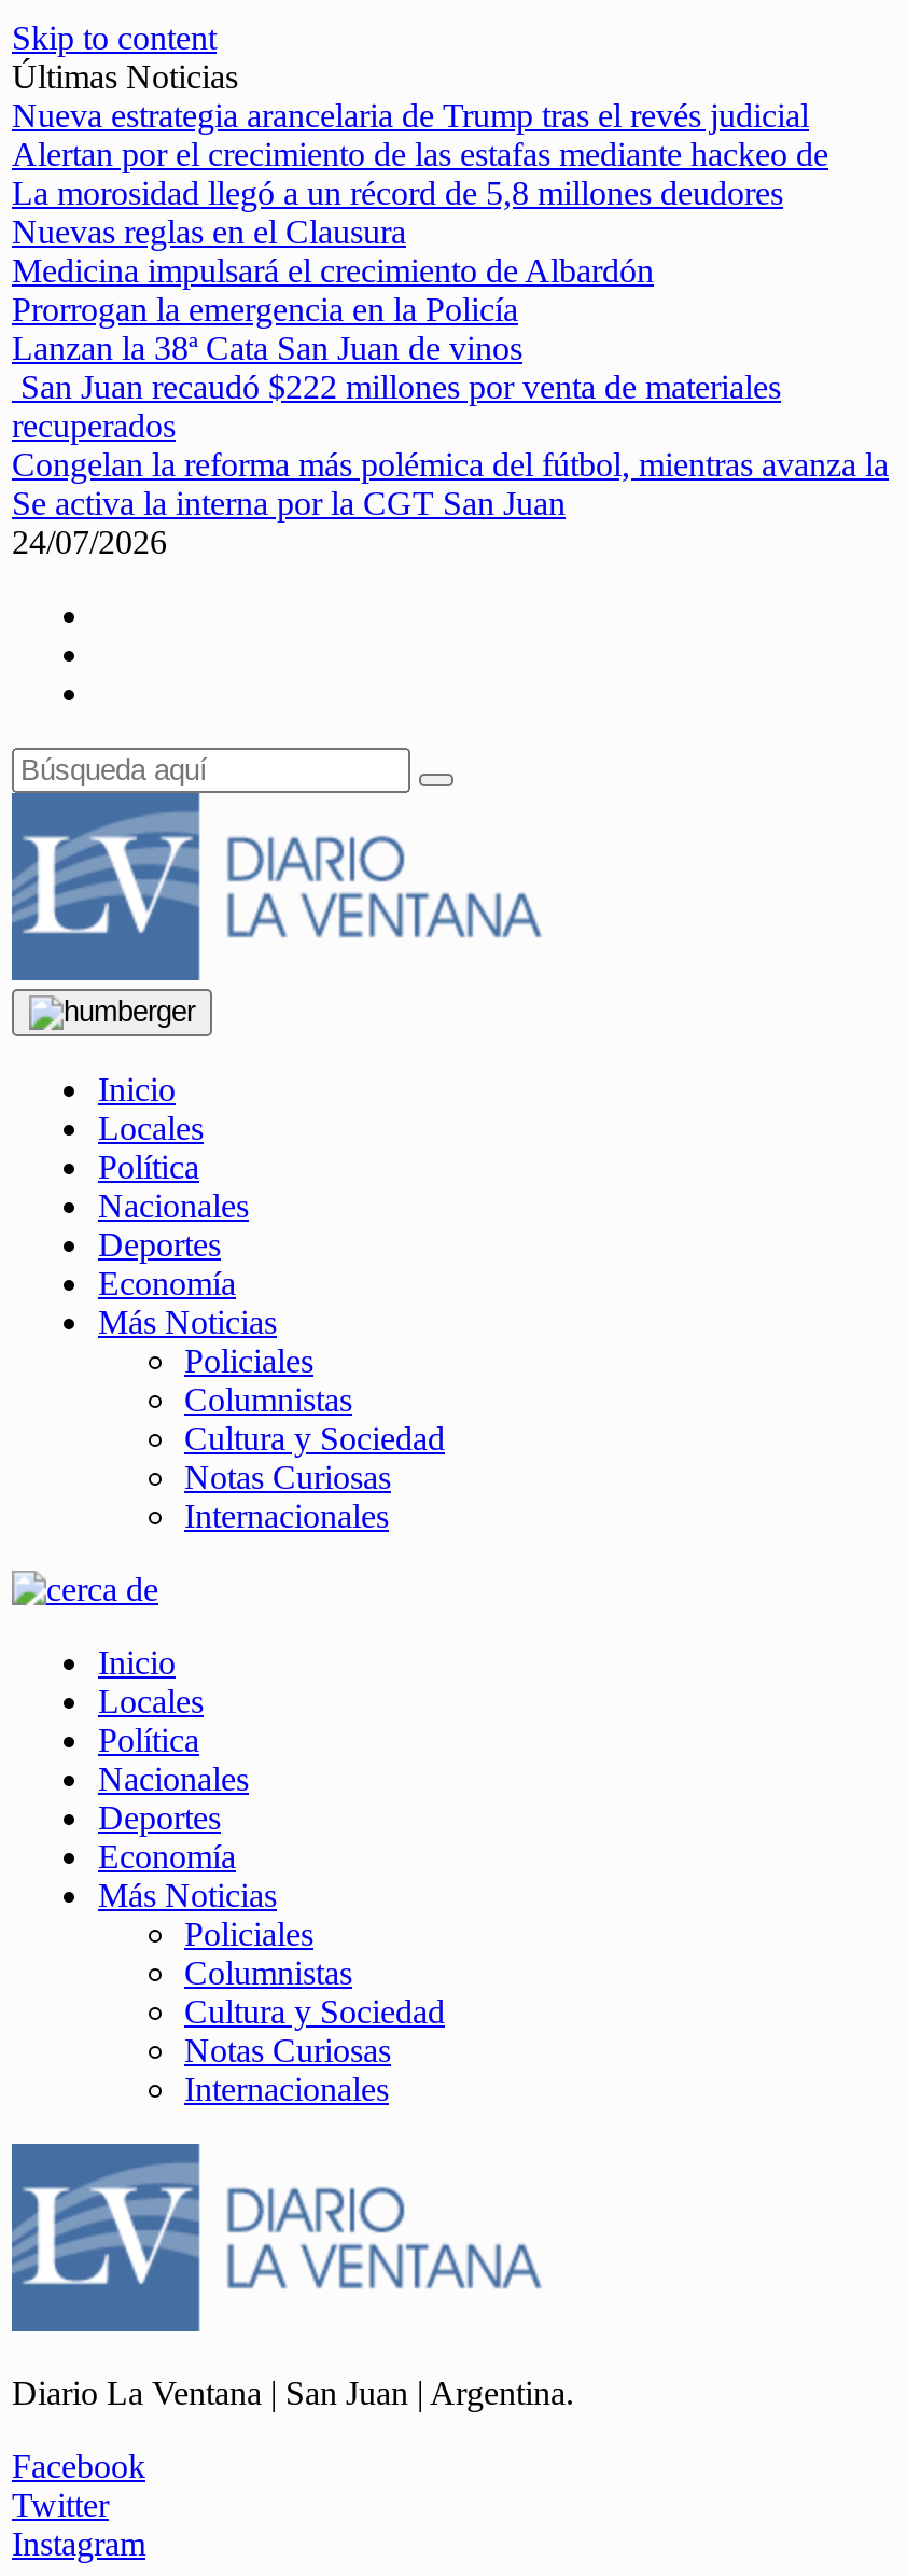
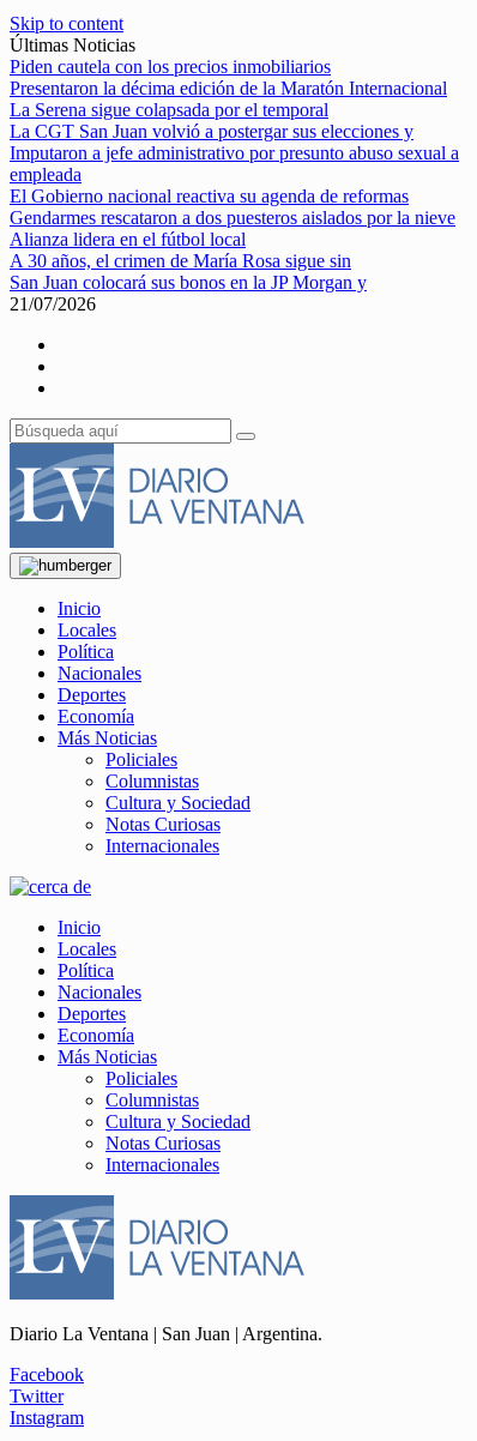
[12,97,889,560] Nueva estrategia arancelaria de Trump tras el revés judicial | Alertan por el crecimiento de las estafas mediante hackeo de | La morosidad llegó a un récord de 5,8 millones deudores | Nuevas reglas en el Clausura | Medicina impulsará el crecimiento de Albardón | Prorrogan la emergencia en la Policía | Lanzan la 38ª Cata San Juan de vinos | San Juan recaudó $222 millones por venta de materiales | recuperados | Congelan la reforma más polémica del fútbol, mientras avanza la | Se activa la interna por la CGT San Juan | 24/07/2026 -> [10,56,459,314] Piden cautela con los precios inmobiliarios | Presentaron la décima edición de la Maratón Internacional | La Serena sigue colapsada por el temporal | La CGT San Juan volvió a postergar sus elecciones y | Imputaron a jefe administrativo por presunto abuso sexual a | empleada | El Gobierno nacional reactiva su agenda de reformas | Gendarmes rescataron a dos puesteros aislados por la nieve | Alianza lidera en el fútbol local | A 30 años, el crimen de María Rosa sigue sin | San Juan colocará sus bonos en la JP Morgan y | 21/07/2026

